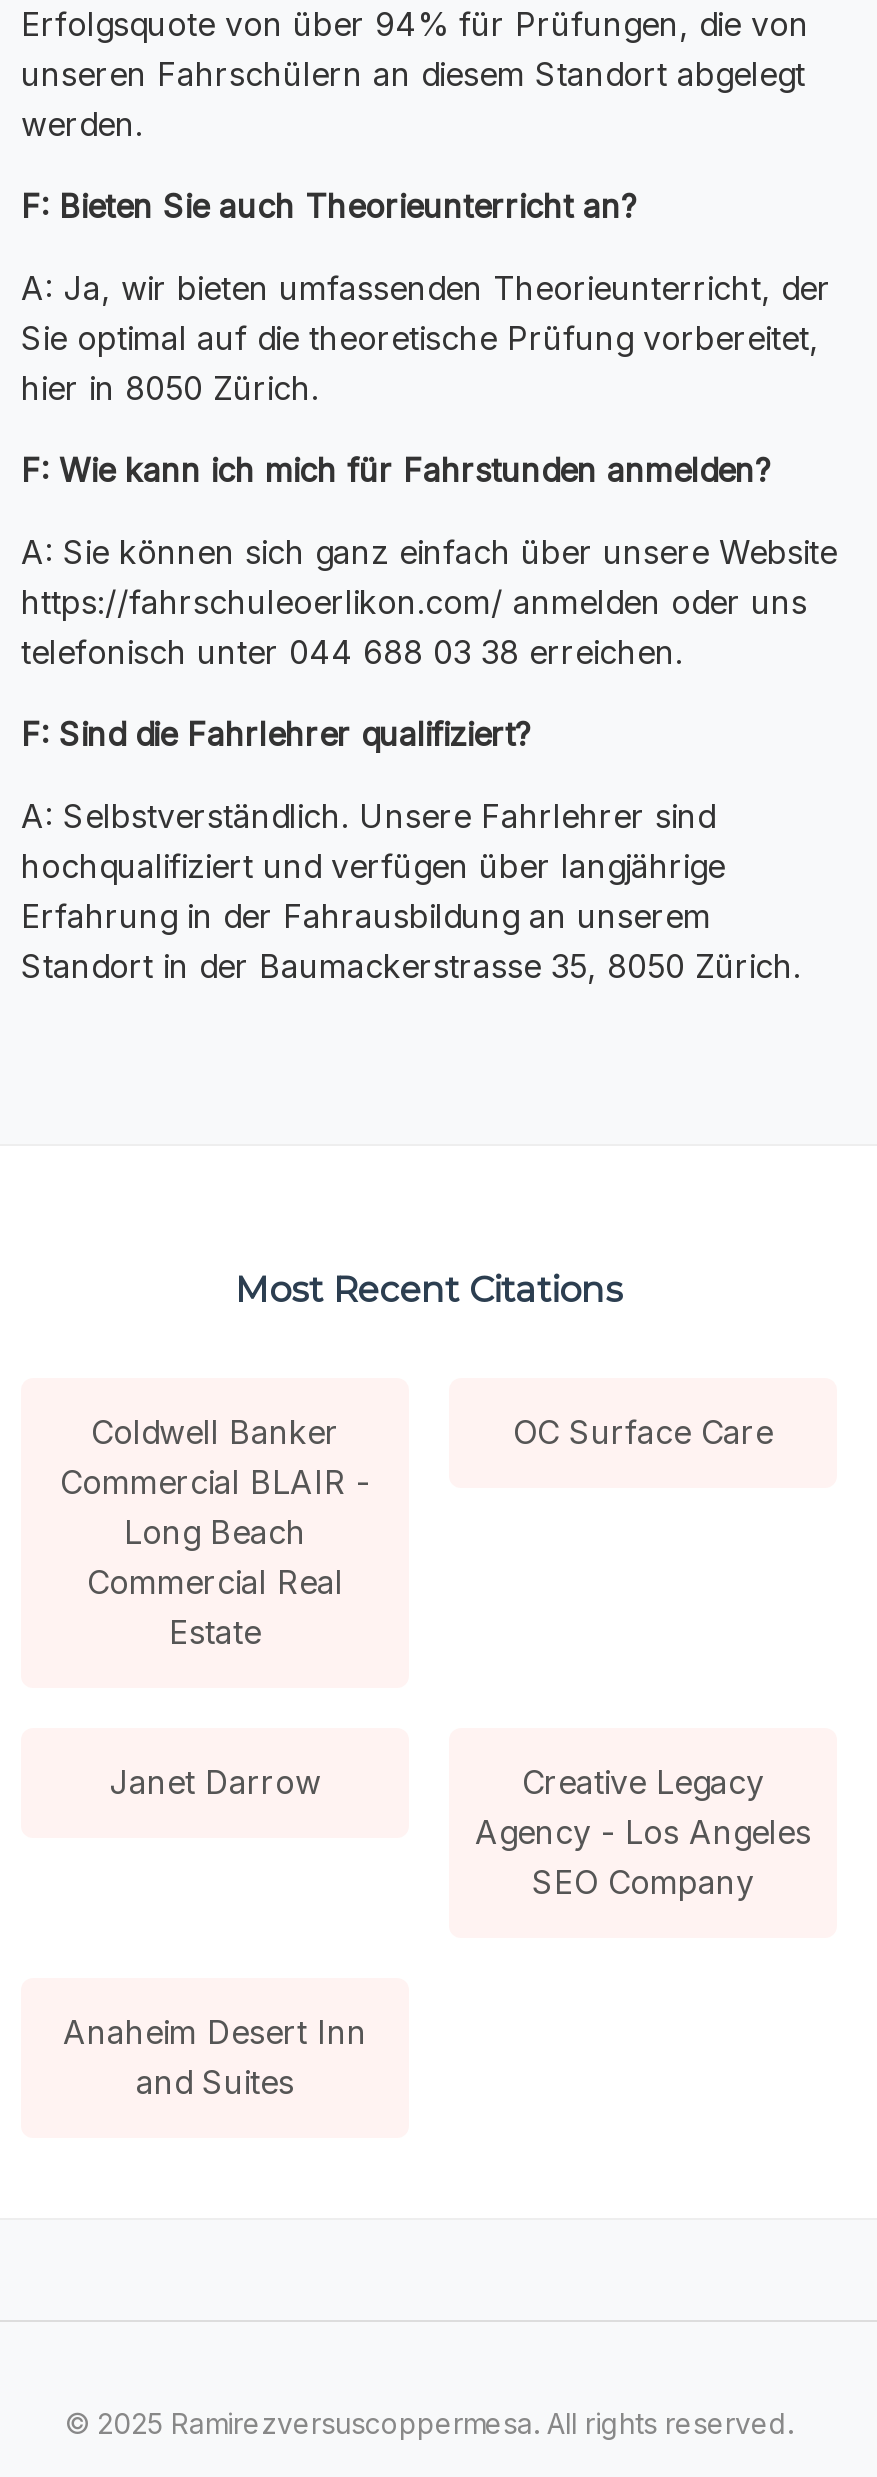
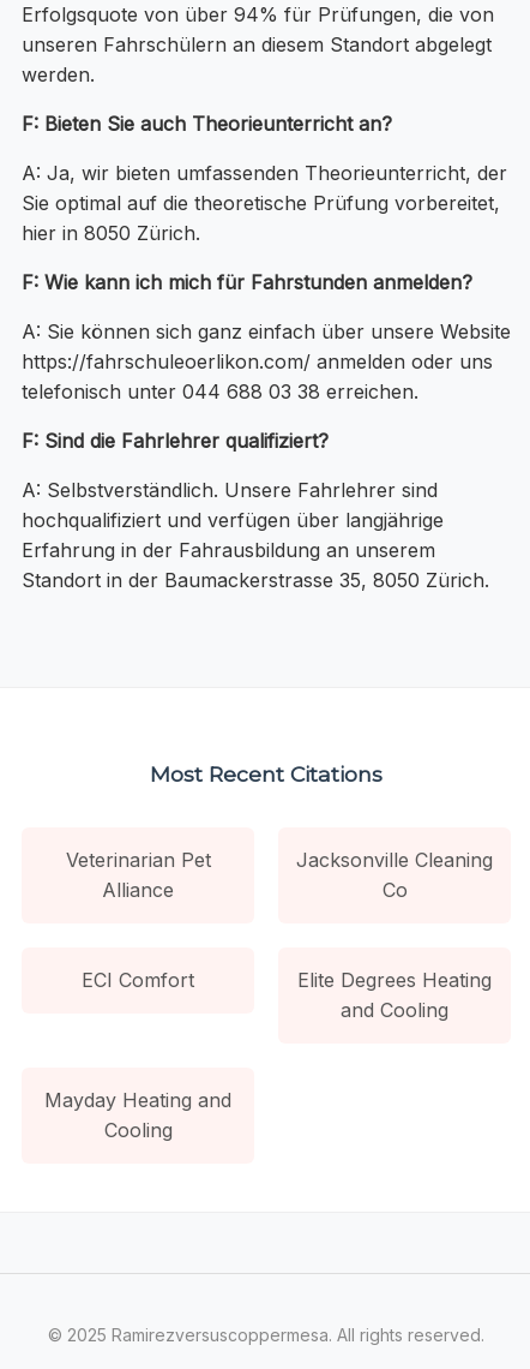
[60,1412,370,1652] Coldwell Banker | Commercial BLAIR - | Long Beach | Commercial Real | Estate -> [65,848,210,902] Veterinarian Pet | Alliance
[513,1412,773,1452] OC Surface Care -> [296,848,493,902] Jacksonville Cleaning | Co
[109,1762,811,1902] Janet Darrow | Creative Legacy | Agency - Los Angeles | SEO Company -> [82,968,492,1022] ECI Comfort | Elite Degrees Heating | and Cooling
[63,2012,367,2102] Anaheim Desert Inn | and Suites -> [44,1088,231,1142] Mayday Heating and | Cooling

